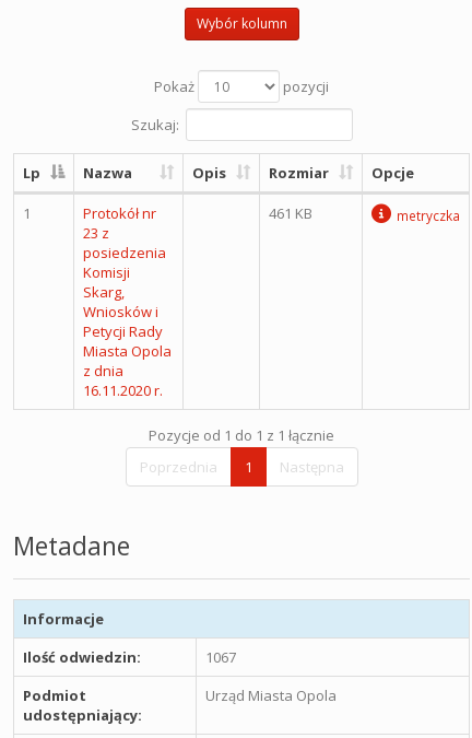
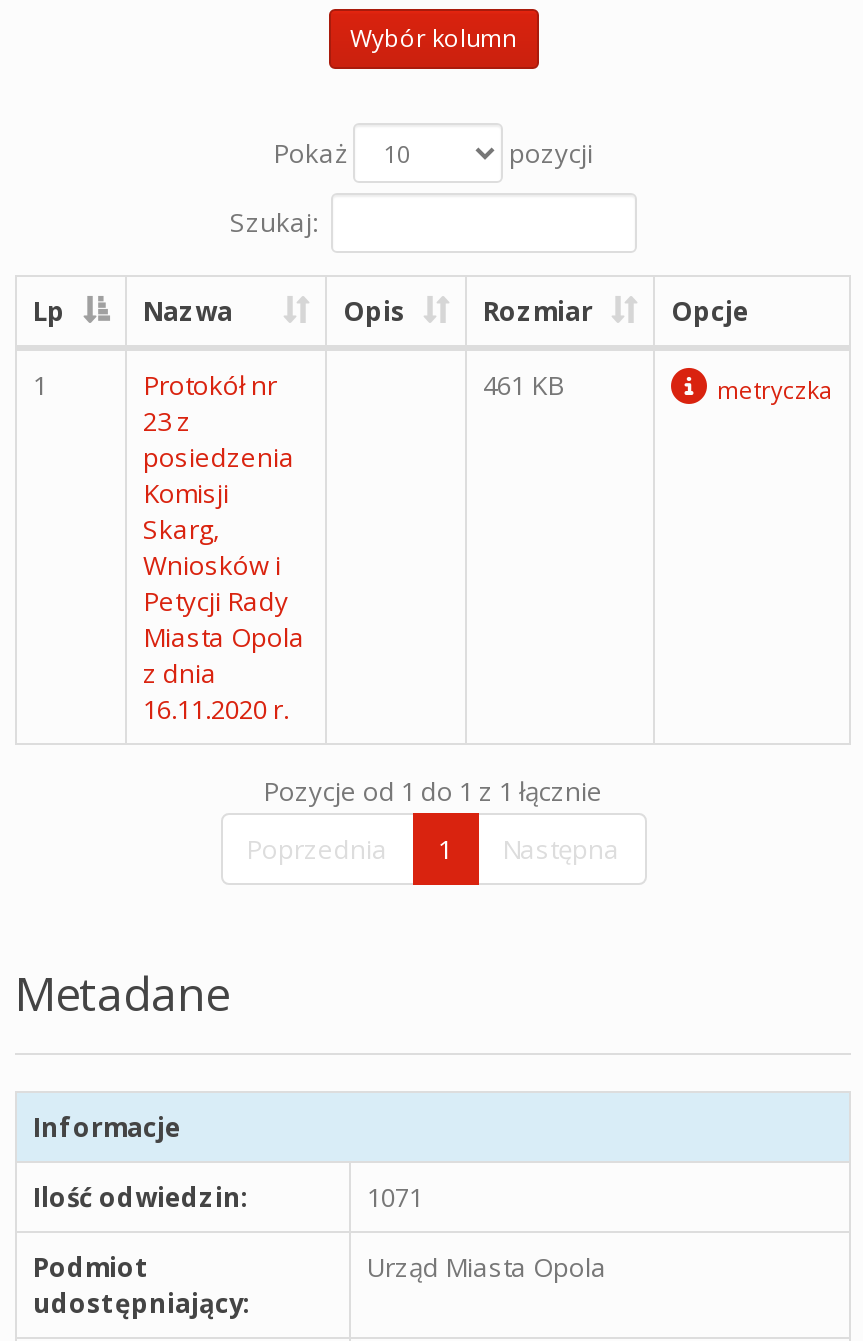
[205,647,236,666] 1067 -> [367,1178,423,1214] 1071

